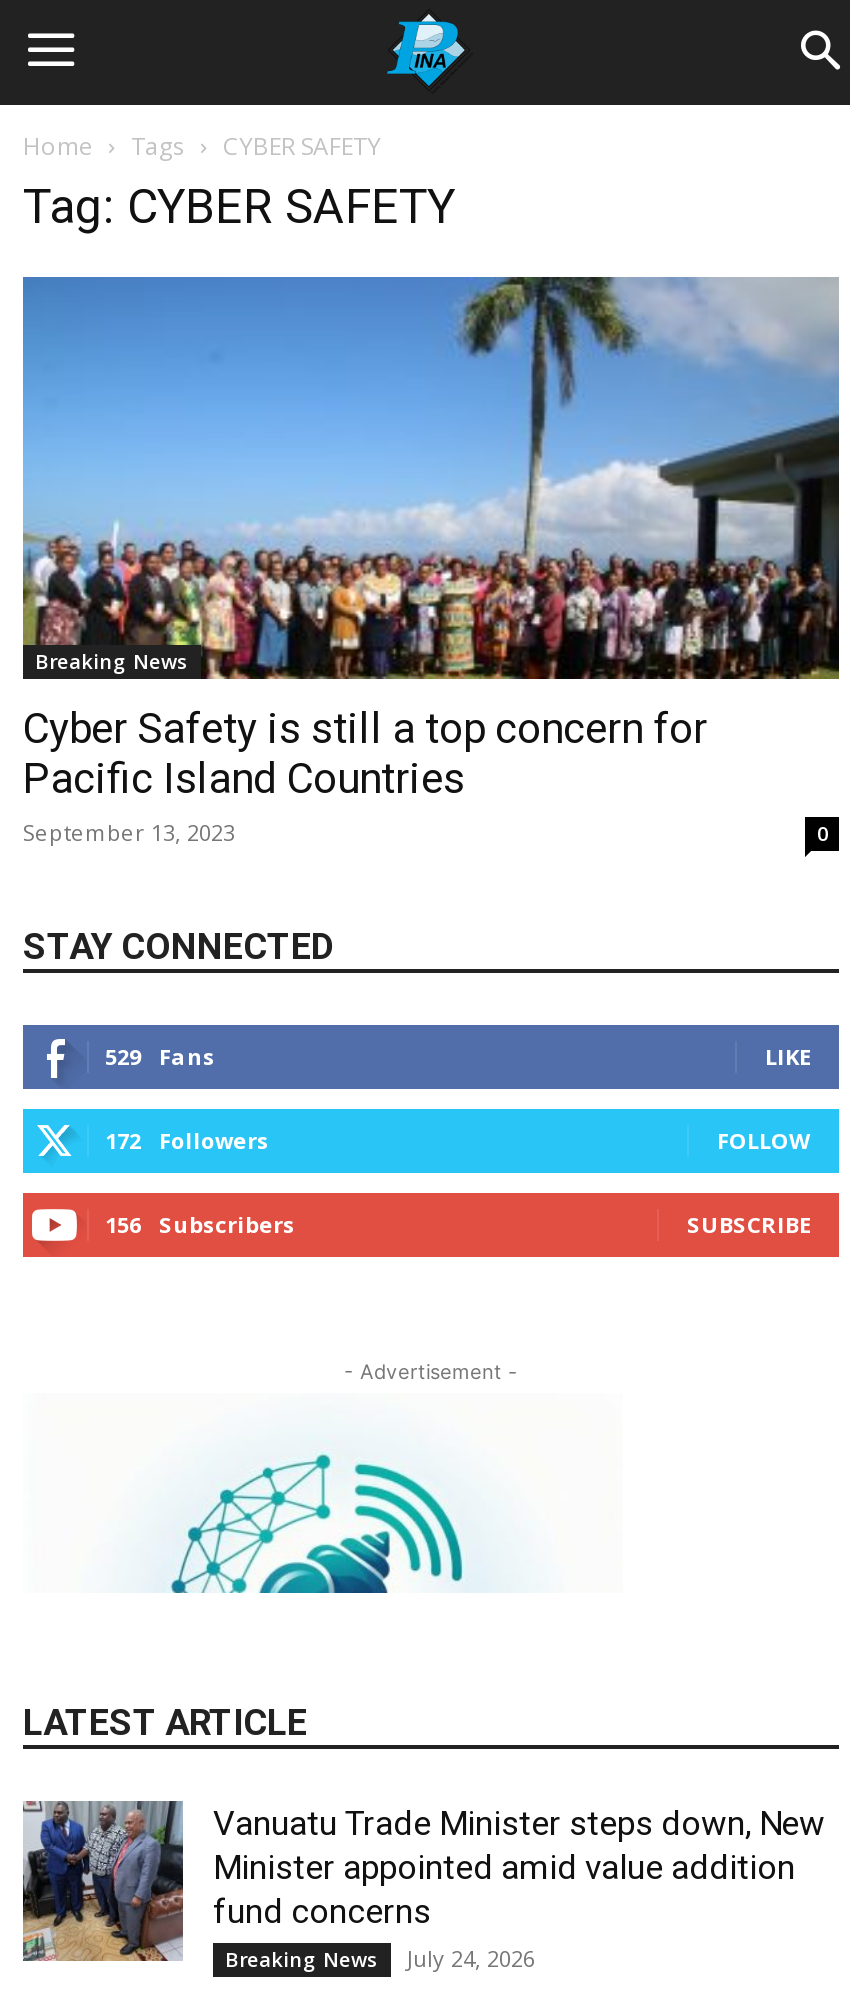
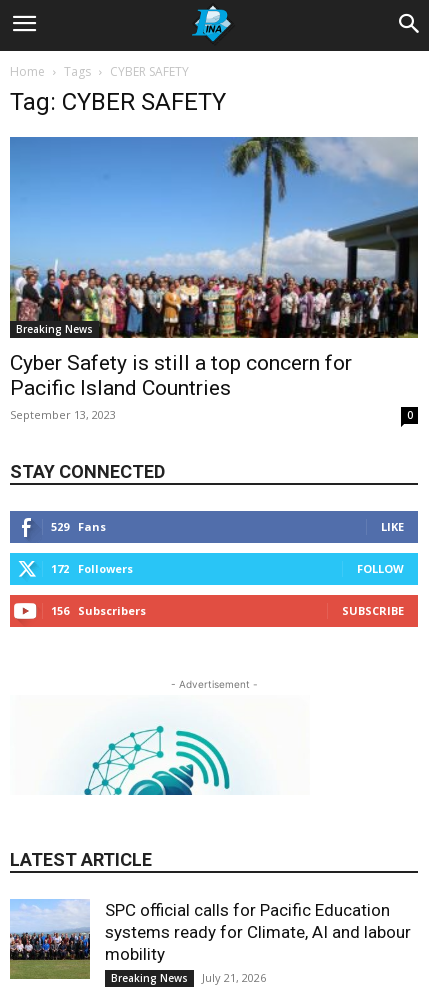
[21,1799,825,1961] [image] | Vanuatu Trade Minister steps down, New | Minister appointed amid value addition | fund concerns -> [10,899,411,979] [image] | SPC official calls for Pacific Education | systems ready for Climate, AI and labour | mobility
[225,1944,535,1974] Breaking News July 24, 2026 -> [111,970,266,985] Breaking News July 21, 2026

